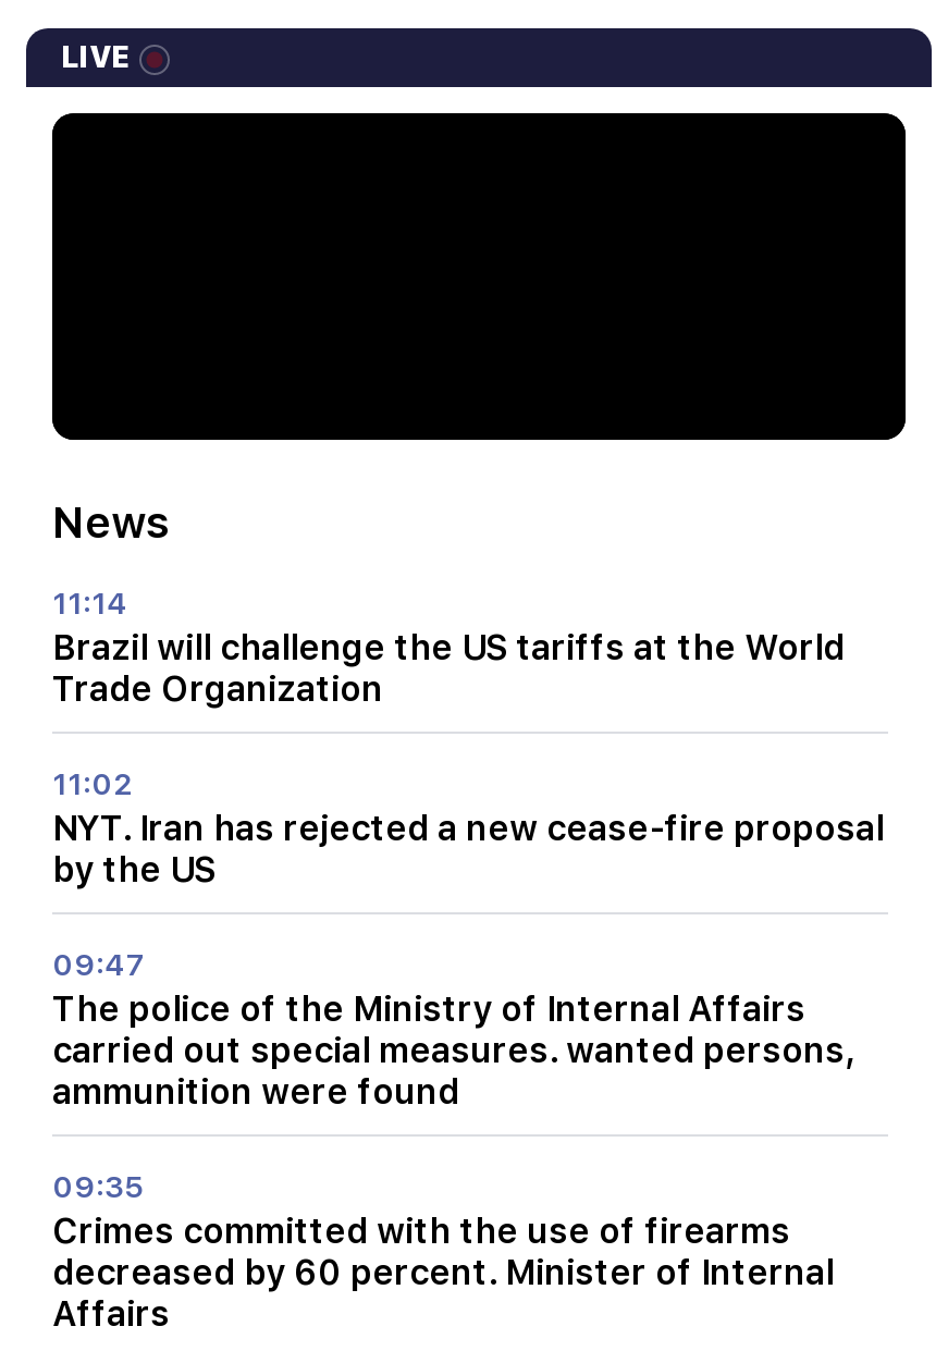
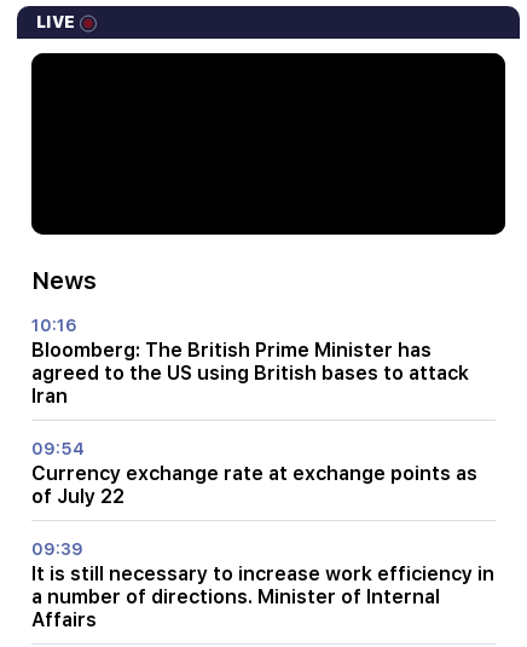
[52,587,884,1295] 11:14 | Brazil will challenge the US tariffs at the World | Trade Organization | 11:02 | NYT. Iran has rejected a new cease-fire proposal | by the US | 09:47 | The police of the Ministry of Internal Affairs | carried out special measures. wanted persons, | ammunition were found | 09:35 | Crimes committed with the use of firearms | decreased by 60 percent. Minister of Internal -> [31,316,494,608] 10:16 | Bloomberg: The British Prime Minister has | agreed to the US using British bases to attack | Iran | 09:54 | Currency exchange rate at exchange points as | of July 22 | 09:39 | It is still necessary to increase work efficiency in | a number of directions. Minister of Internal

